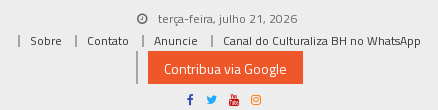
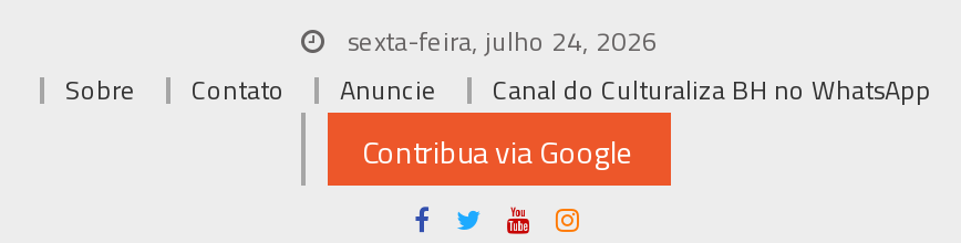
[154,9,296,28] terça-feira, julho 21, 2026 -> [341,20,658,62] sexta-feira, julho 24, 2026

